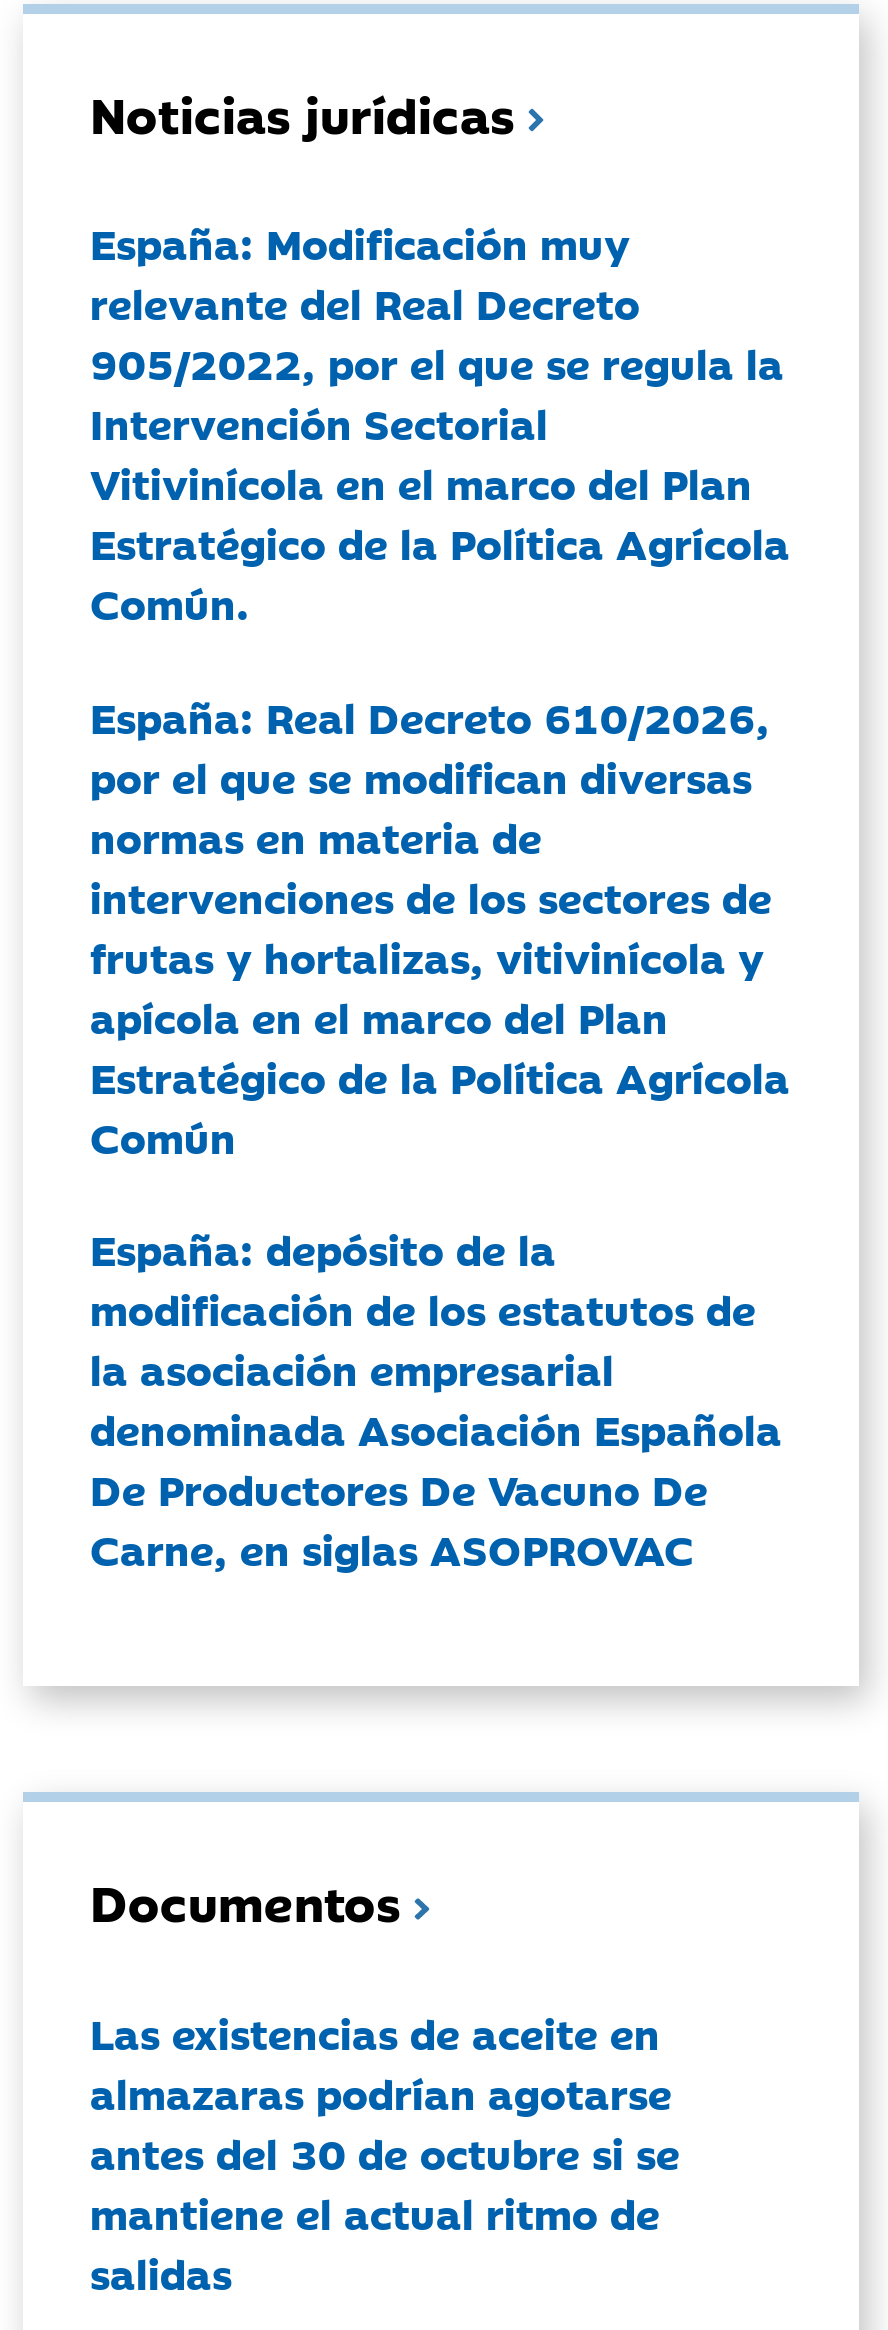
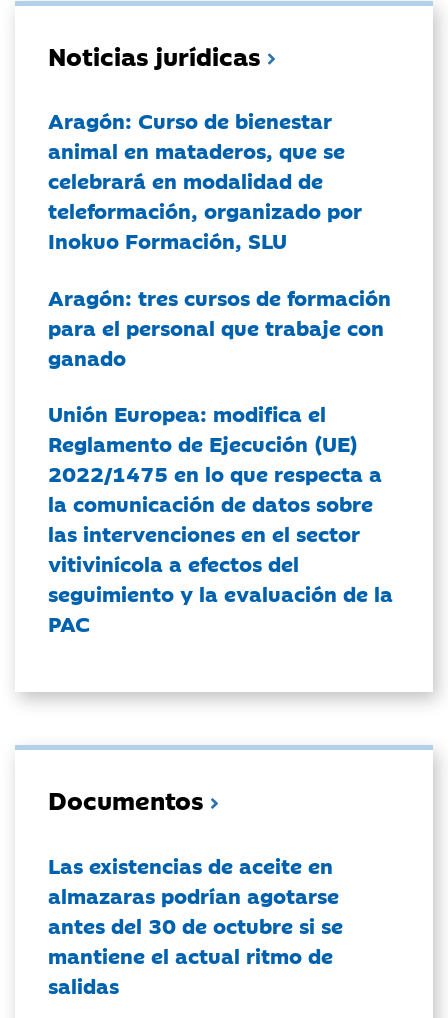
[90,212,790,632] España: Modificación muy | relevante del Real Decreto | 905/2022, por el que se regula la | Intervención Sectorial | Vitivinícola en el marco del Plan | Estratégico de la Política Agrícola | Común. -> [48,105,362,255] Aragón: Curso de bienestar | animal en mataderos, que se | celebrará en modalidad de | teleformación, organizado por | Inokuo Formación, SLU
[90,686,790,1166] España: Real Decreto 610/2026, | por el que se modifican diversas | normas en materia de | intervenciones de los sectores de | frutas y hortalizas, vitivinícola y | apícola en el marco del Plan | Estratégico de la Política Agrícola | Común -> [48,282,391,372] Aragón: tres cursos de formación | para el personal que trabaje con | ganado
[90,1219,782,1579] España: depósito de la | modificación de los estatutos de | la asociación empresarial | denominada Asociación Española | De Productores De Vacuno De | Carne, en siglas ASOPROVAC -> [48,398,393,638] Unión Europea: modifica el | Reglamento de Ejecución (UE) | 2022/1475 en lo que respecta a | la comunicación de datos sobre | las intervenciones en el sector | vitivinícola a efectos del | seguimiento y la evaluación de la | PAC

